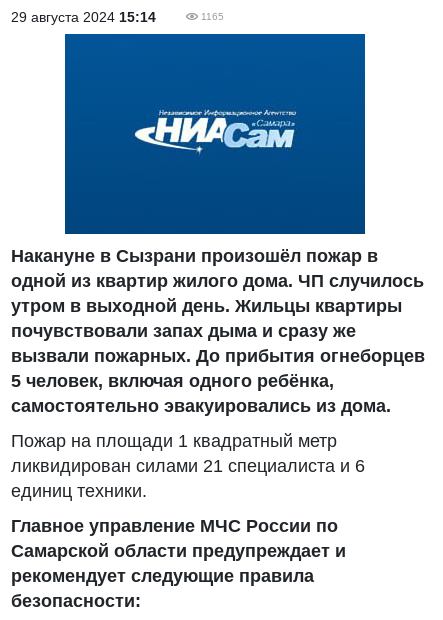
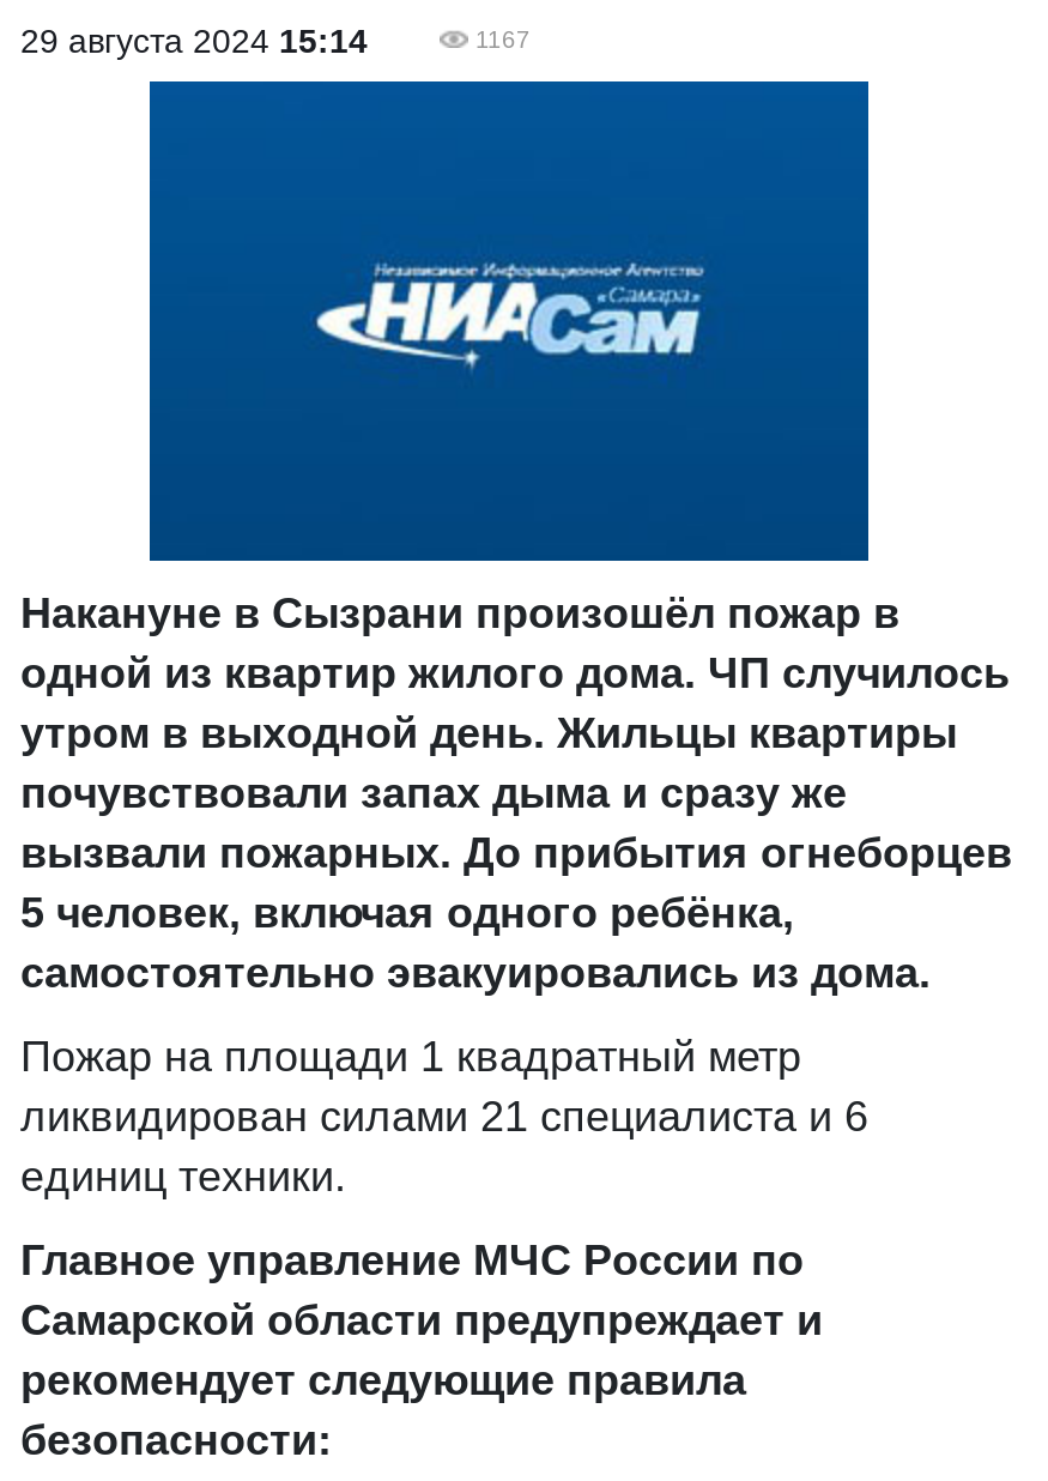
[201,11,224,22] 1165 -> [475,26,531,53] 1167

